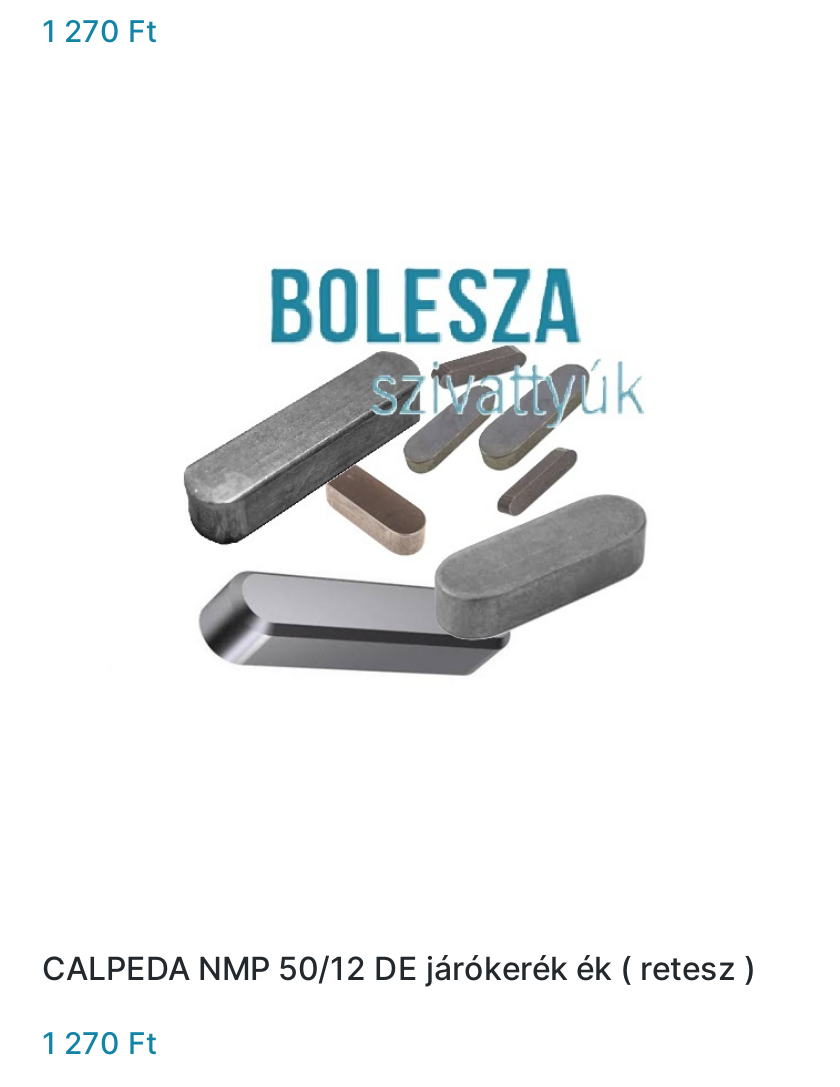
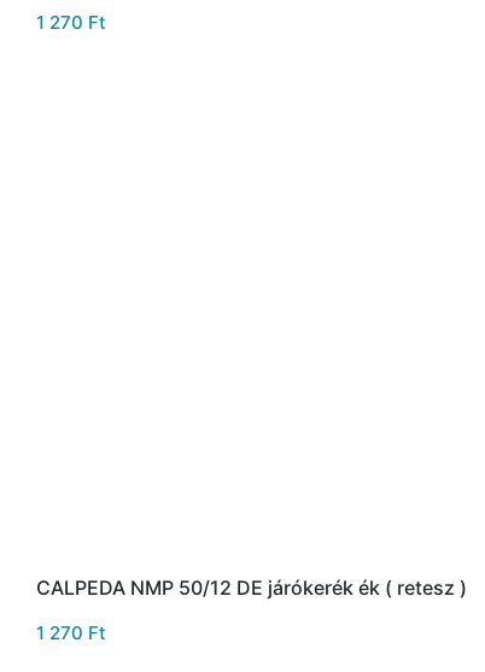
[182,266,648,678] [image] -> none

